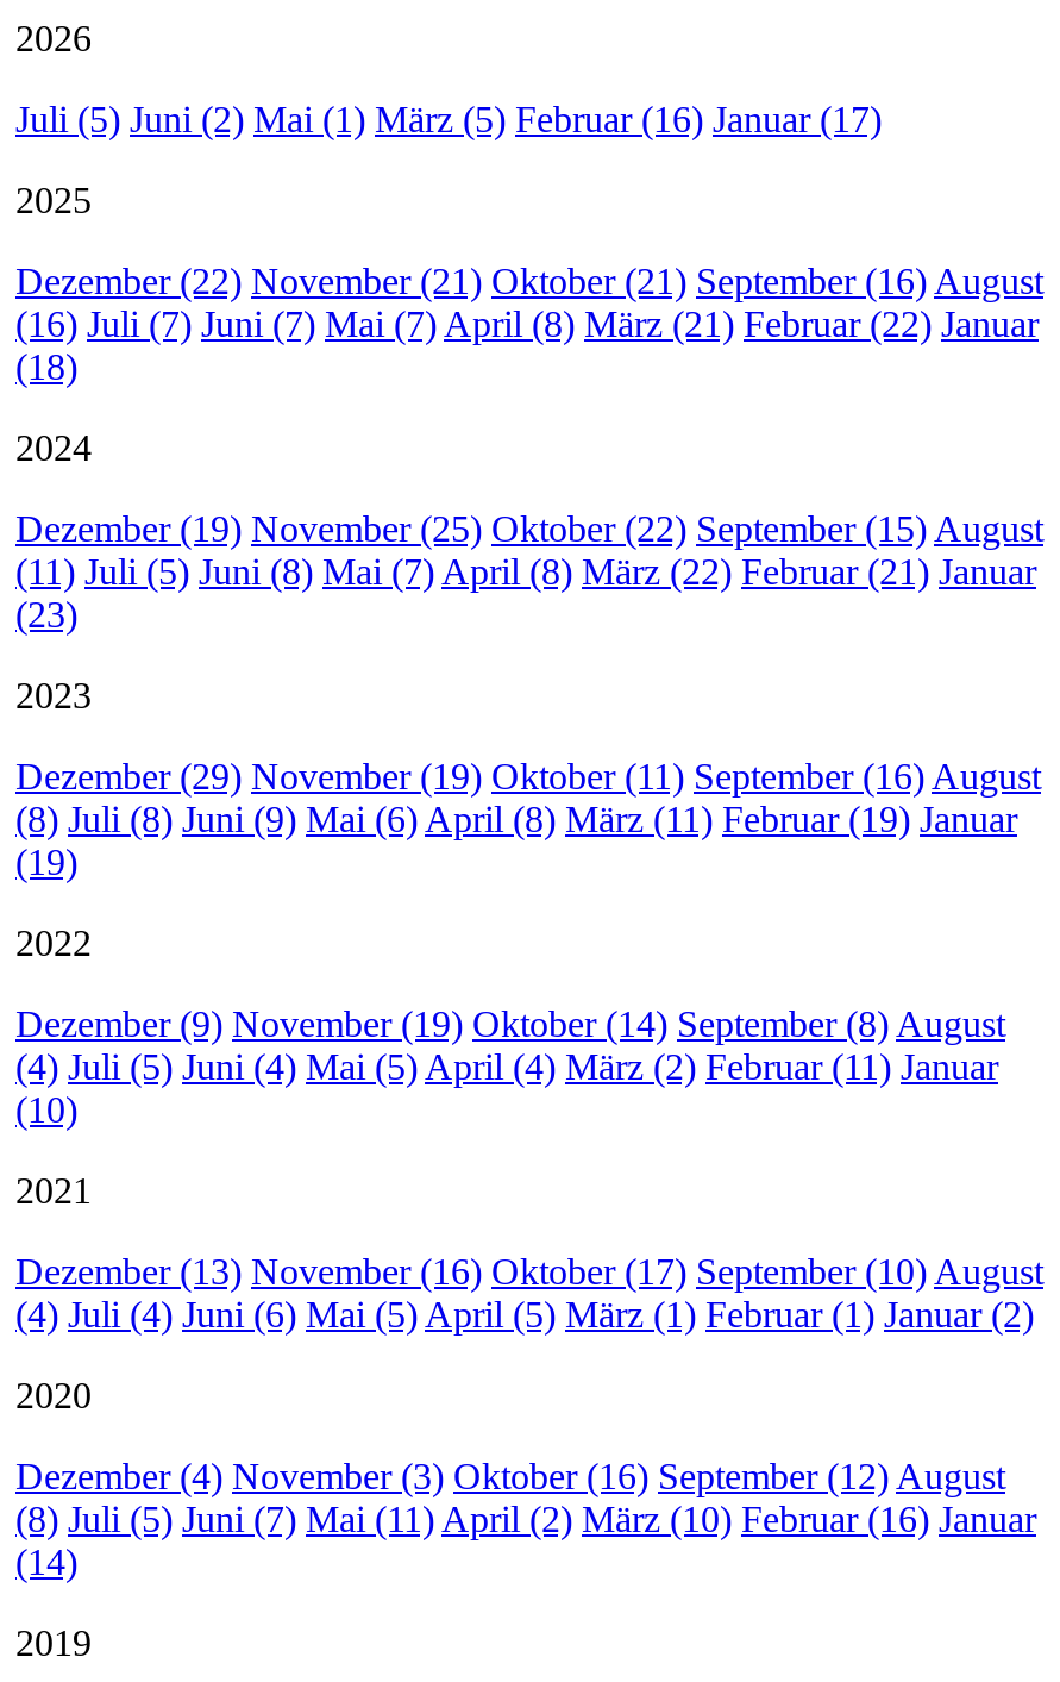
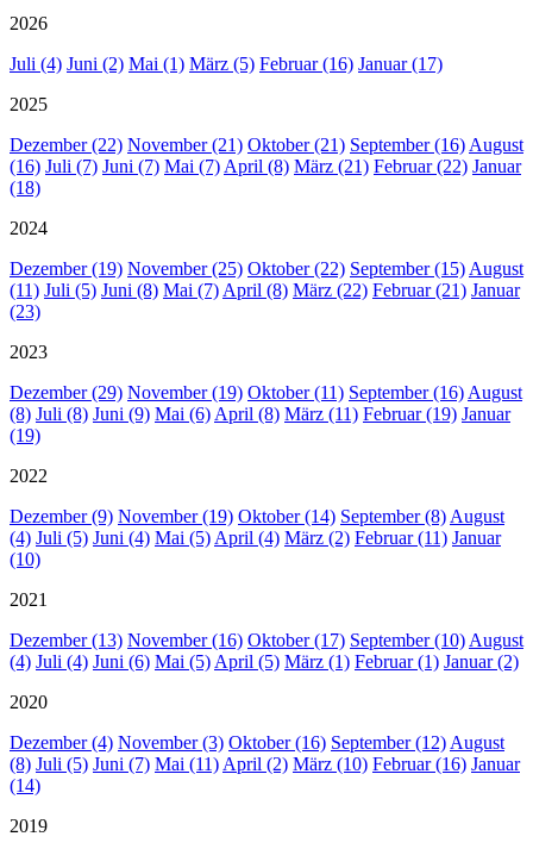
[15,98,882,139] Juli (5) Juni (2) Mai (1) März (5) Februar (16) Januar (17) -> [10,53,443,74] Juli (4) Juni (2) Mai (1) März (5) Februar (16) Januar (17)

